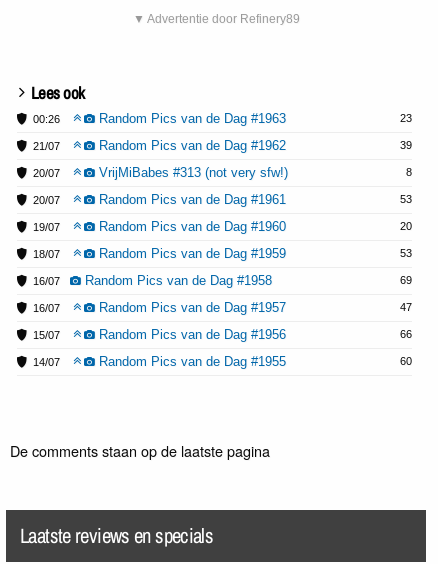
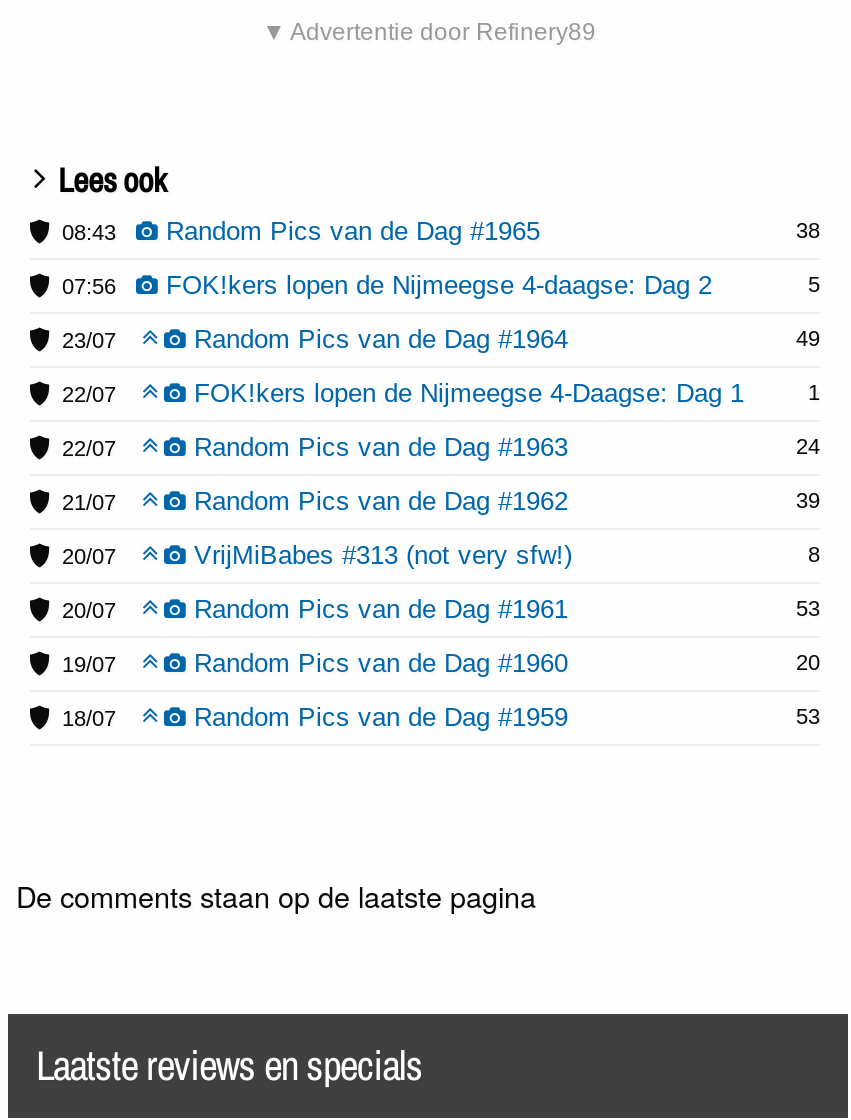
[33,112,412,125] 23 | 00:26 -> [62,217,820,461] 38 | 08:43 | Random Pics van de Dag #1965 | 5 | 07:56 | FOK!kers lopen de Nijmeegse 4-daagse: Dag 2 | 49 | 23/07 | Random Pics van de Dag #1964 | 1 | 22/07 | FOK!kers lopen de Nijmeegse 4-Daagse: Dag 1 | 24 | 22/07
moved [99,111,286,126] -> [194,433,568,463]: Random Pics van de Dag #1963
moved [33,138,412,261] -> [62,487,820,733]: 39 | 21/07 | Random Pics van de Dag #1962 | ... | 18/07 | Random Pics van de Dag #1959
[33,273,412,369] 69 | 16/07 | Random Pics van de Dag #1958 | 47 | 16/07 | Random Pics van de Dag #1957 | 66 | 15/07 | Random Pics van de Dag #1956 | 60 | 14/07 | Random Pics van de Dag #1955 -> none

